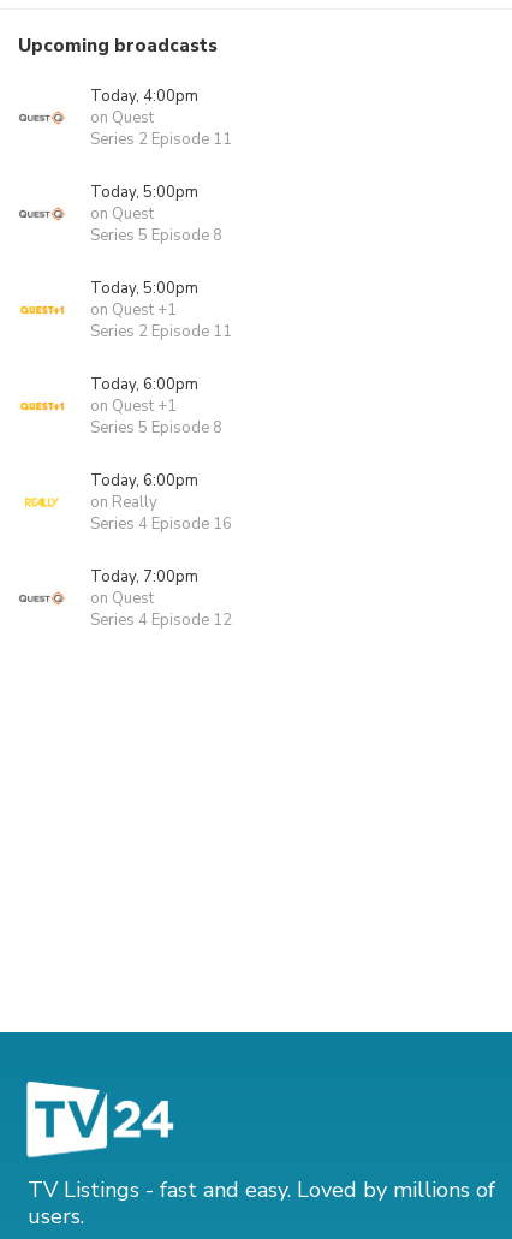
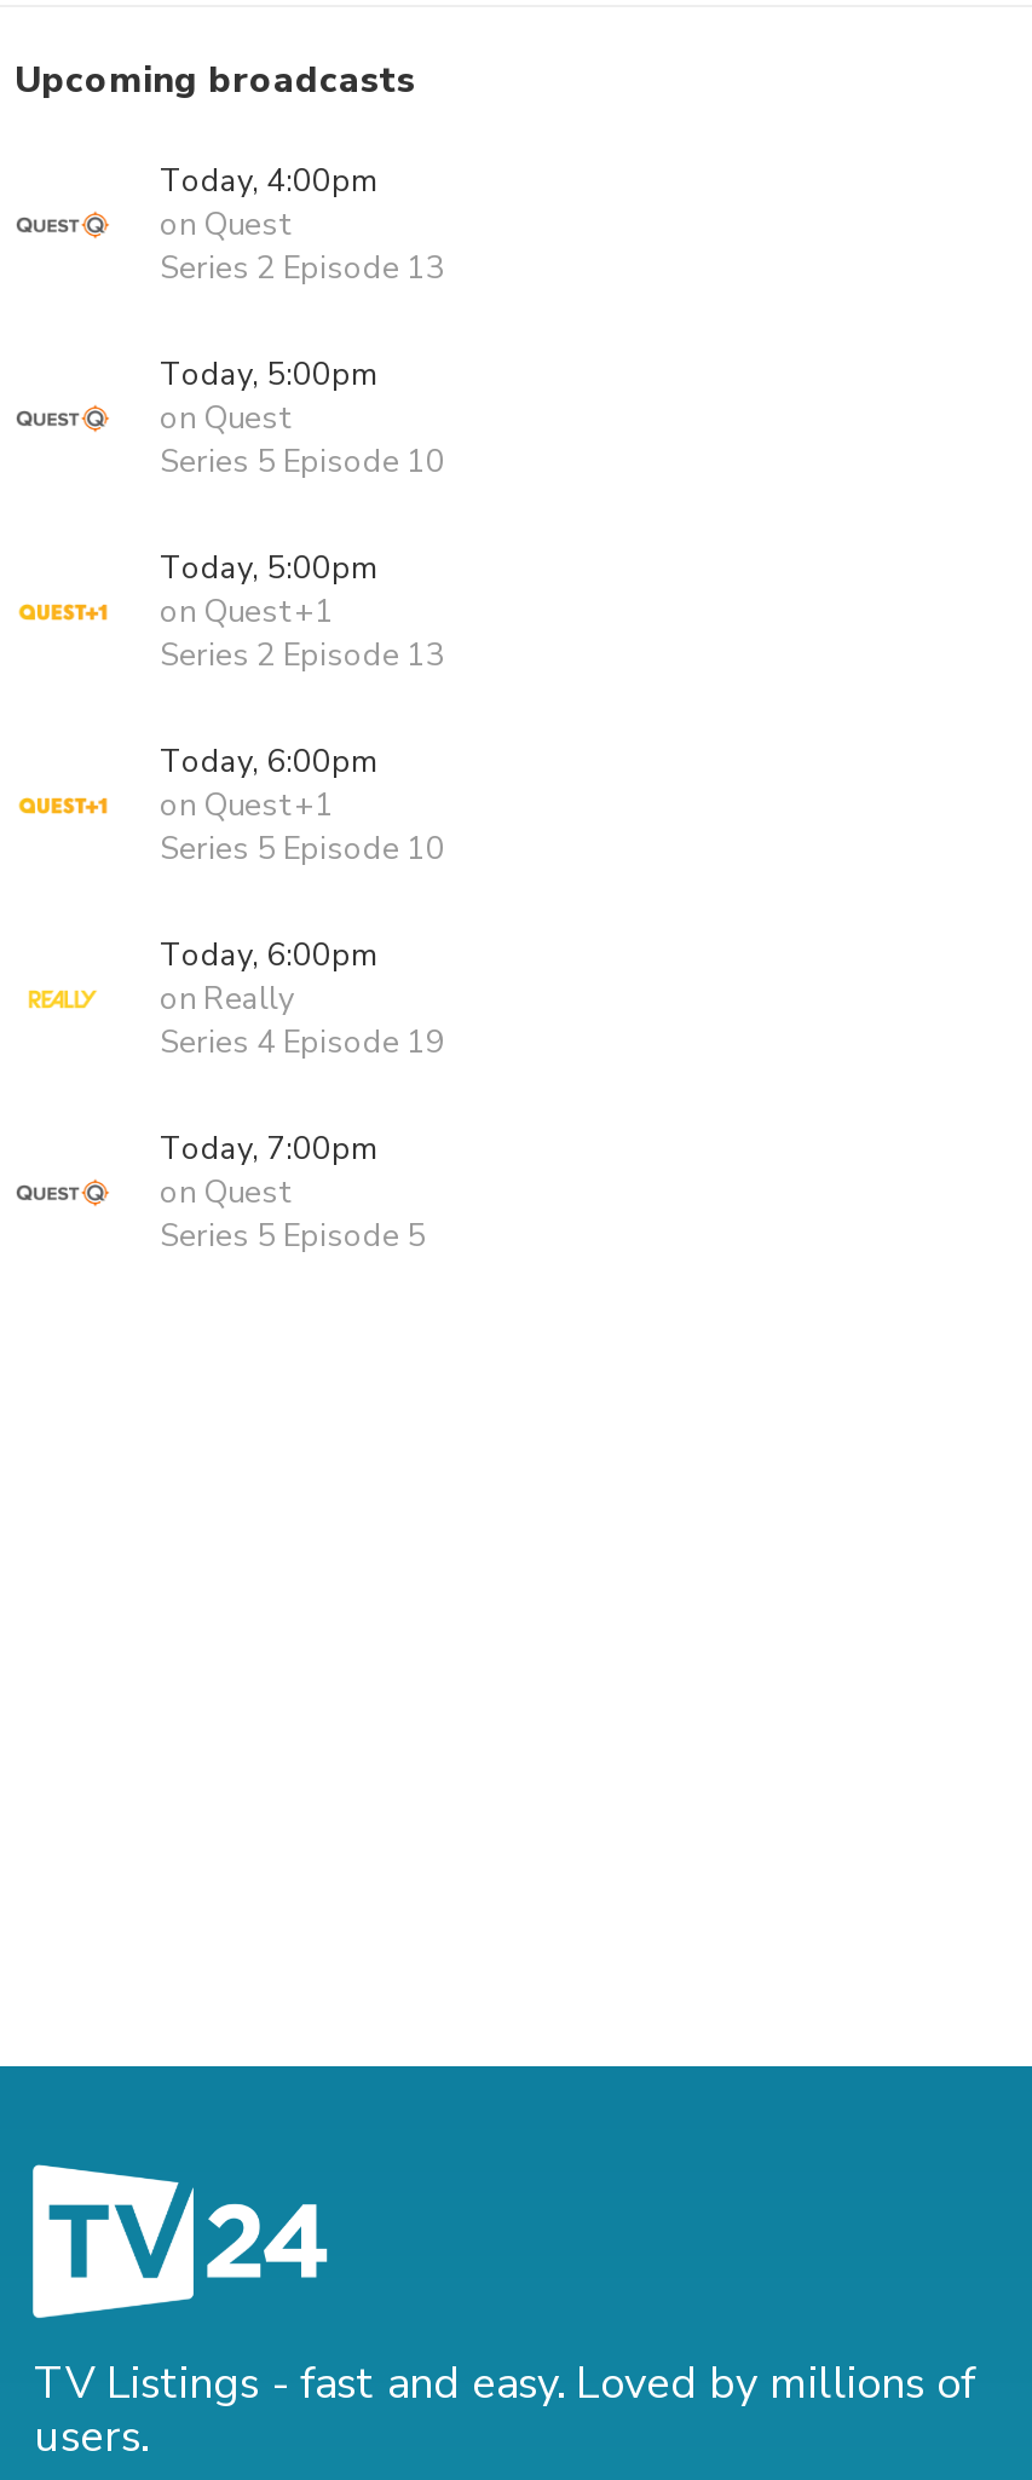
[90,129,232,150] Series 2 Episode 11 -> [160,247,445,290] Series 2 Episode 13
[90,225,222,246] Series 5 Episode 8 -> [160,440,445,484] Series 5 Episode 10
[90,321,232,342] Series 2 Episode 11 -> [160,634,445,677] Series 2 Episode 13
[90,417,222,439] Series 5 Episode 8 -> [160,827,445,871] Series 5 Episode 10
[90,513,232,535] Series 4 Episode 16 -> [160,1021,445,1065] Series 4 Episode 19
[90,609,232,631] Series 4 Episode 12 -> [160,1215,426,1258] Series 5 Episode 5

